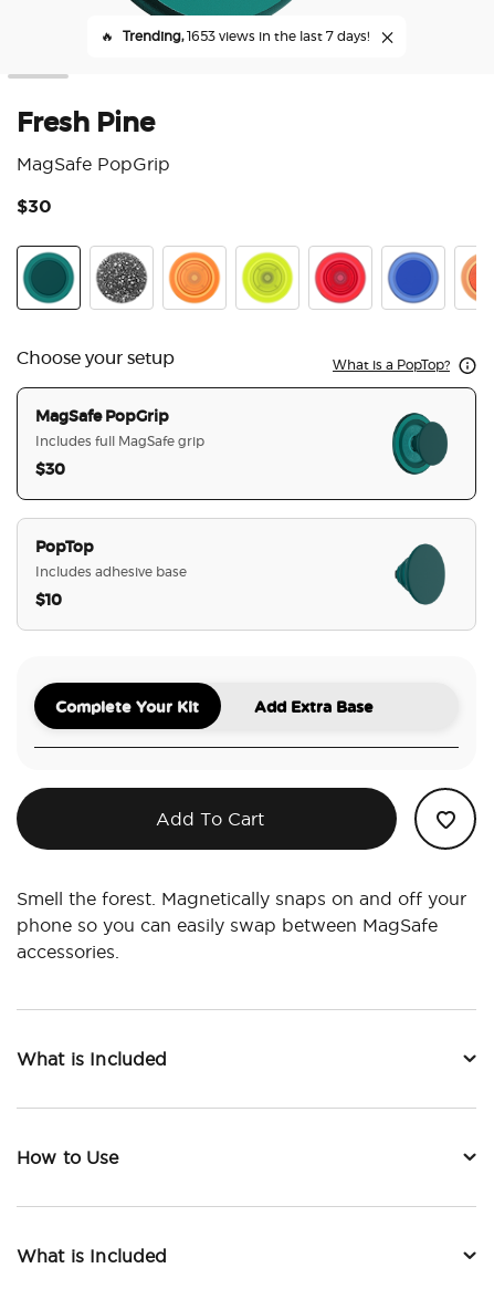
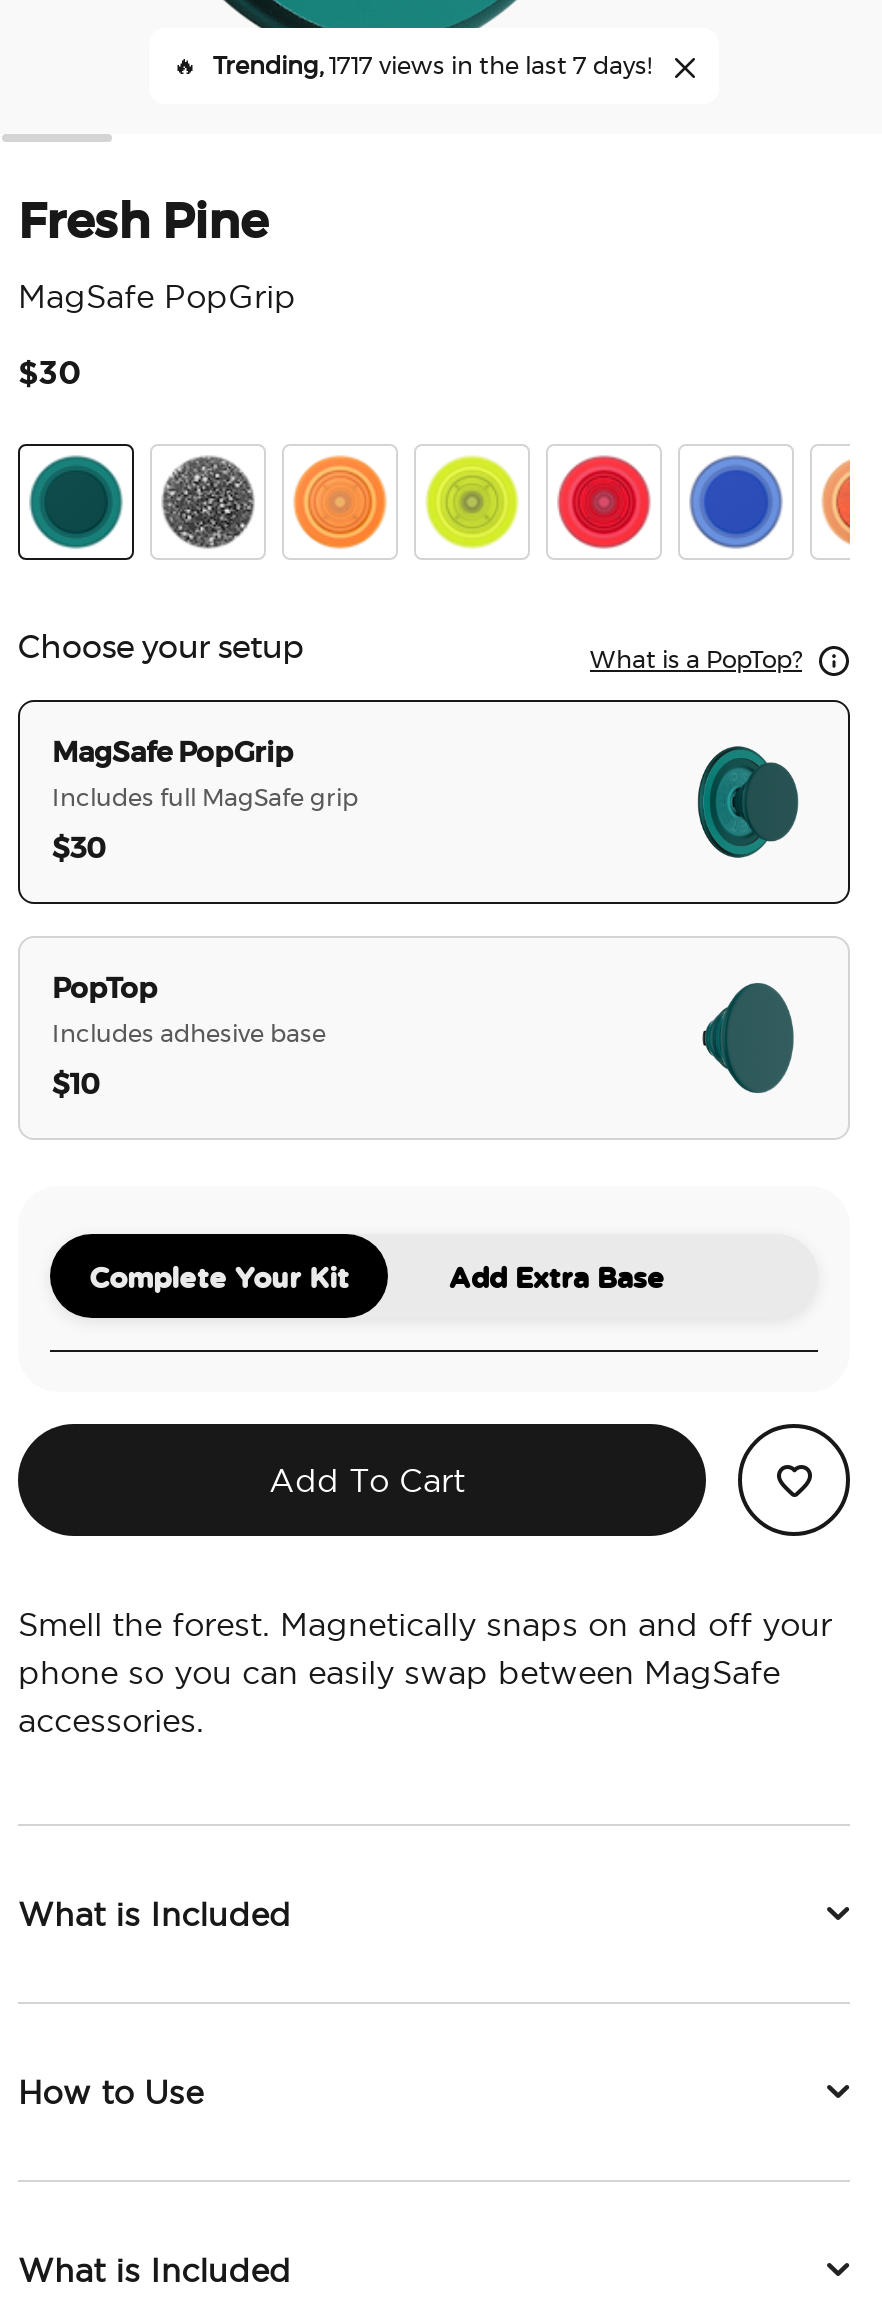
[122,30,369,43] Trending, 1653 views in the last 7 days! -> [213,54,651,78] Trending, 1717 views in the last 7 days!

